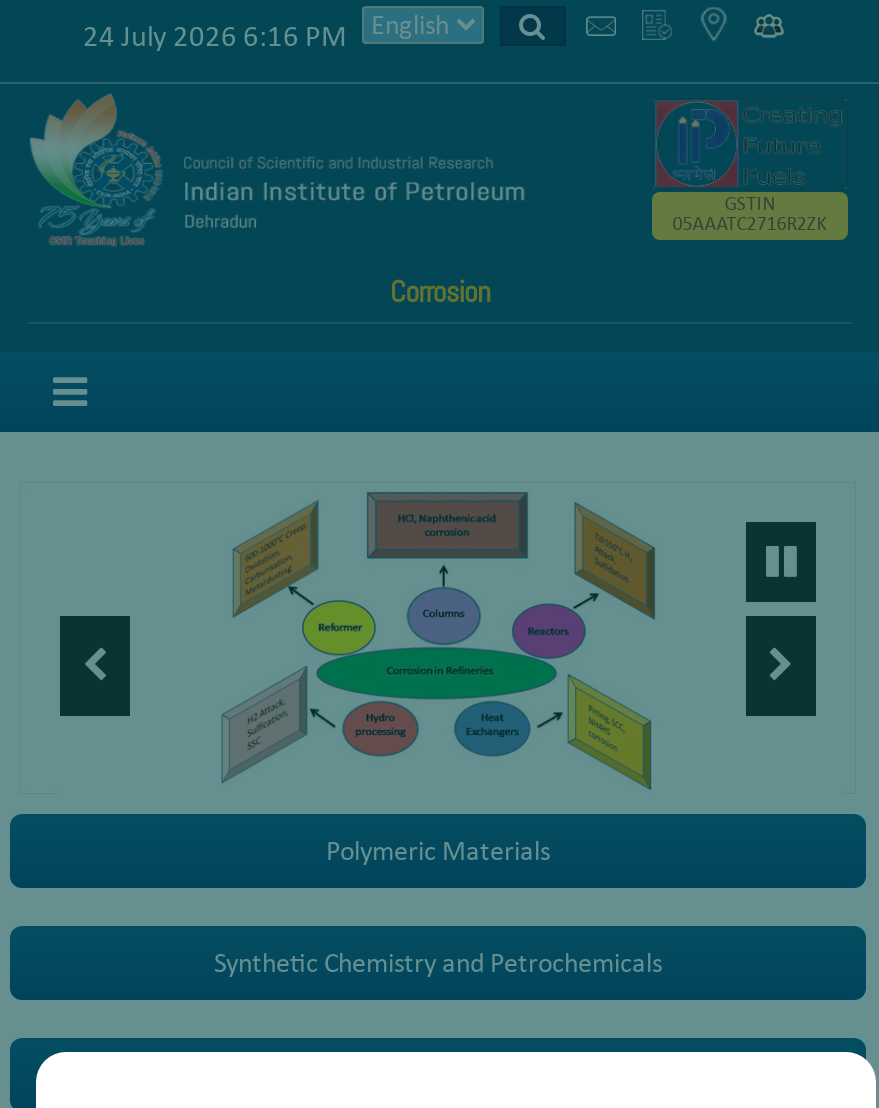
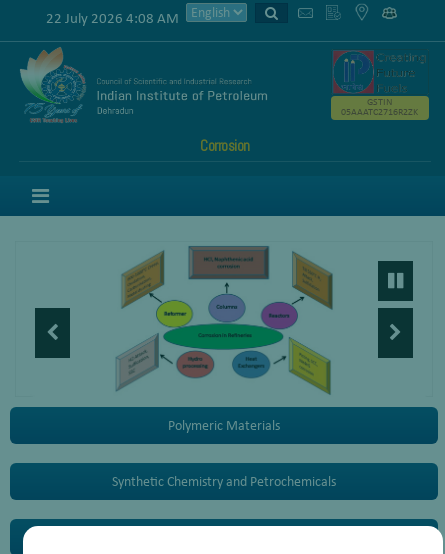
[83,24,347,54] 24 July 2026 6:16 PM -> [46,12,179,27] 22 July 2026 4:08 AM

